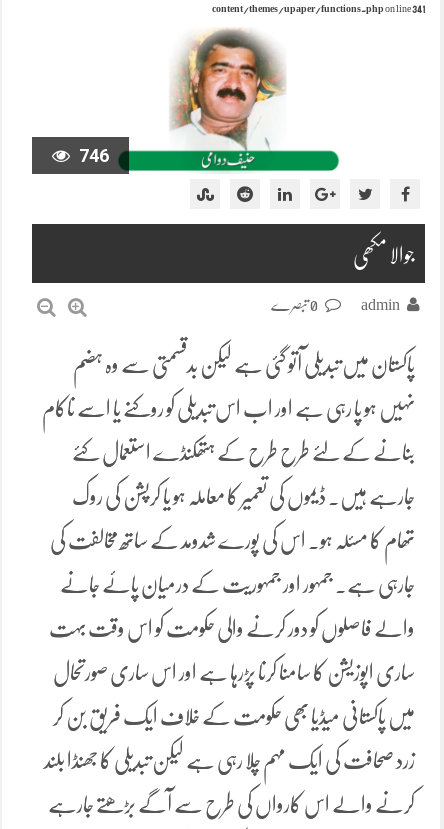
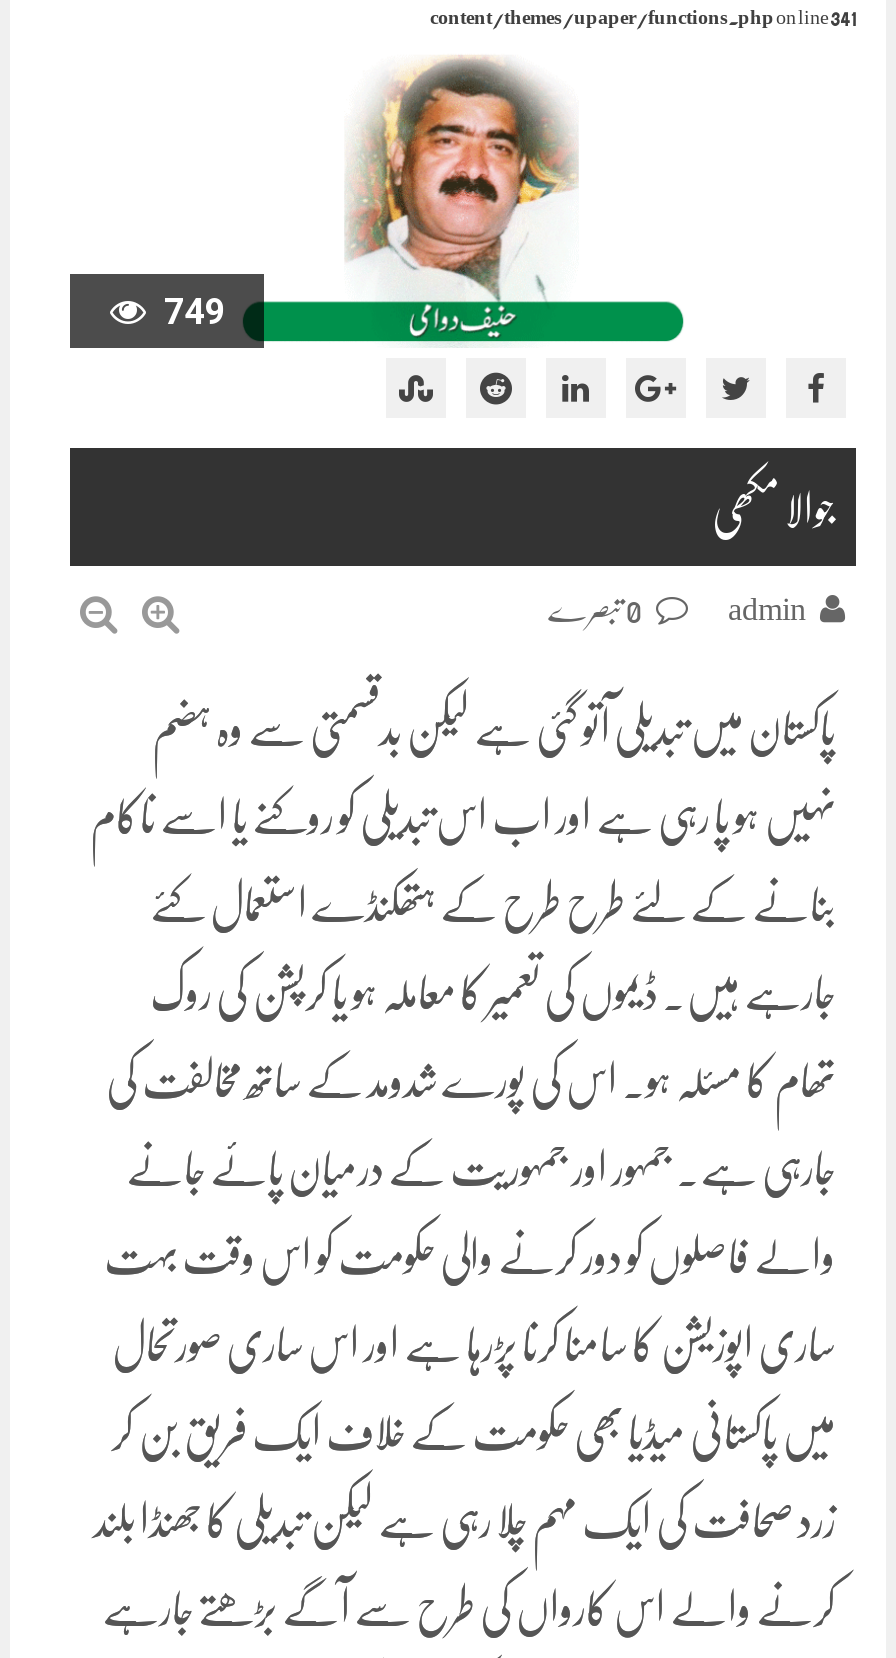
[75,145,109,166] 746 -> [156,289,224,331] 749

